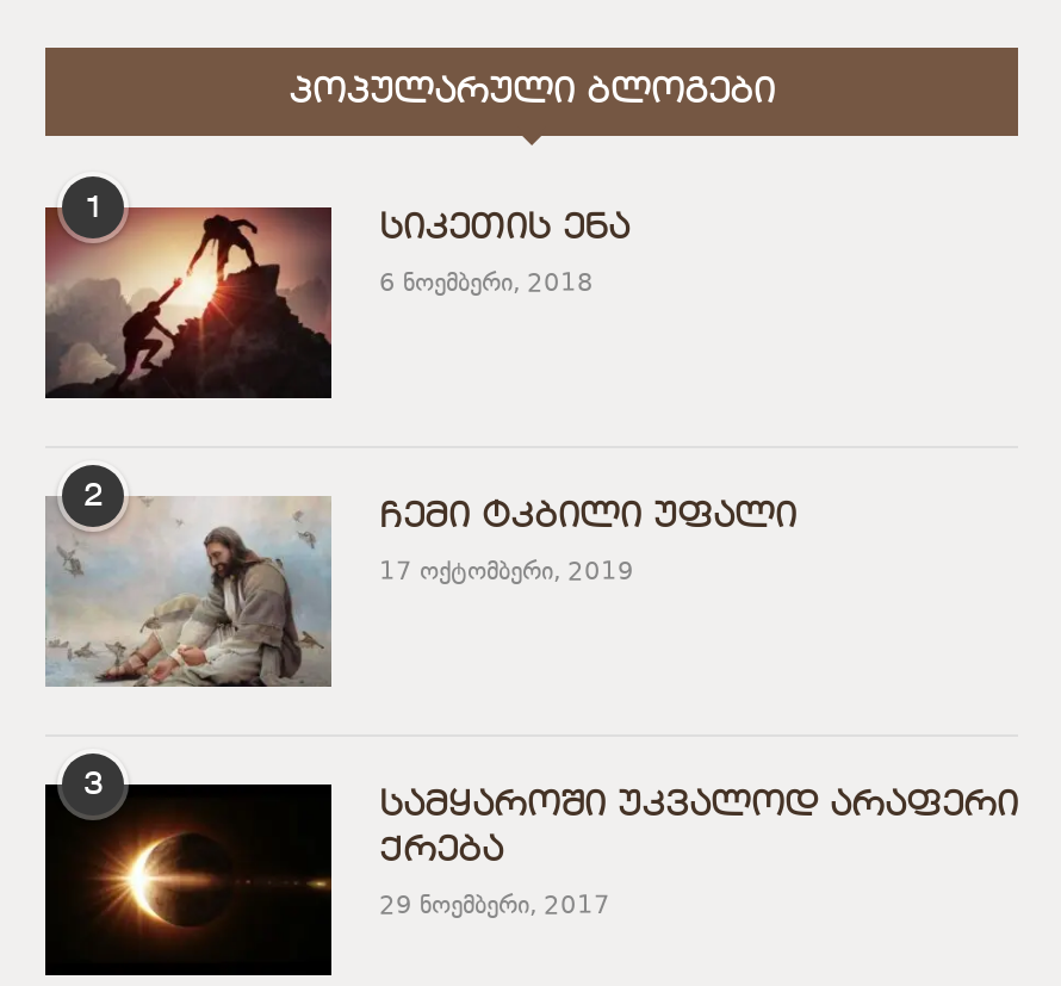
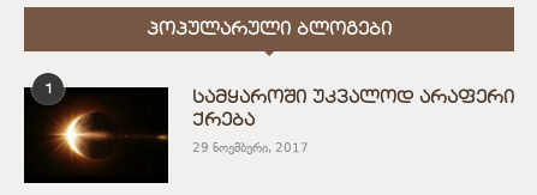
[43,206,629,399] [image] | სიკეთის ენა | 6 ნოემბერი, 2018 -> none
[43,484,796,690] [image] | 2 | ჩემი ტკბილი უფალი | 17 ოქტომბერი, 2019 -> none
[83,773,103,801] 3 -> none

